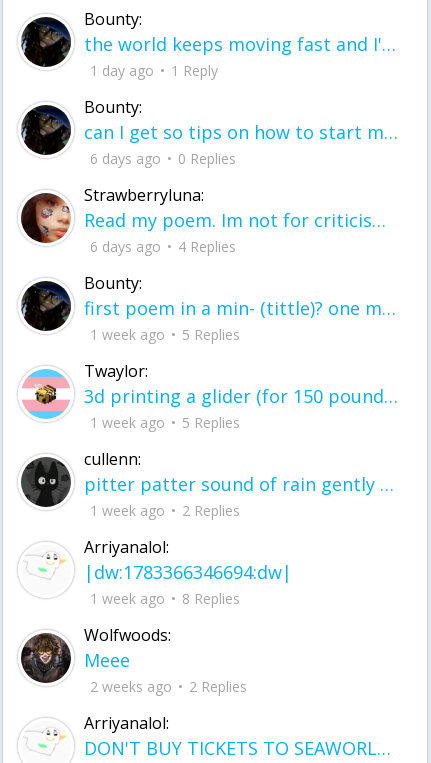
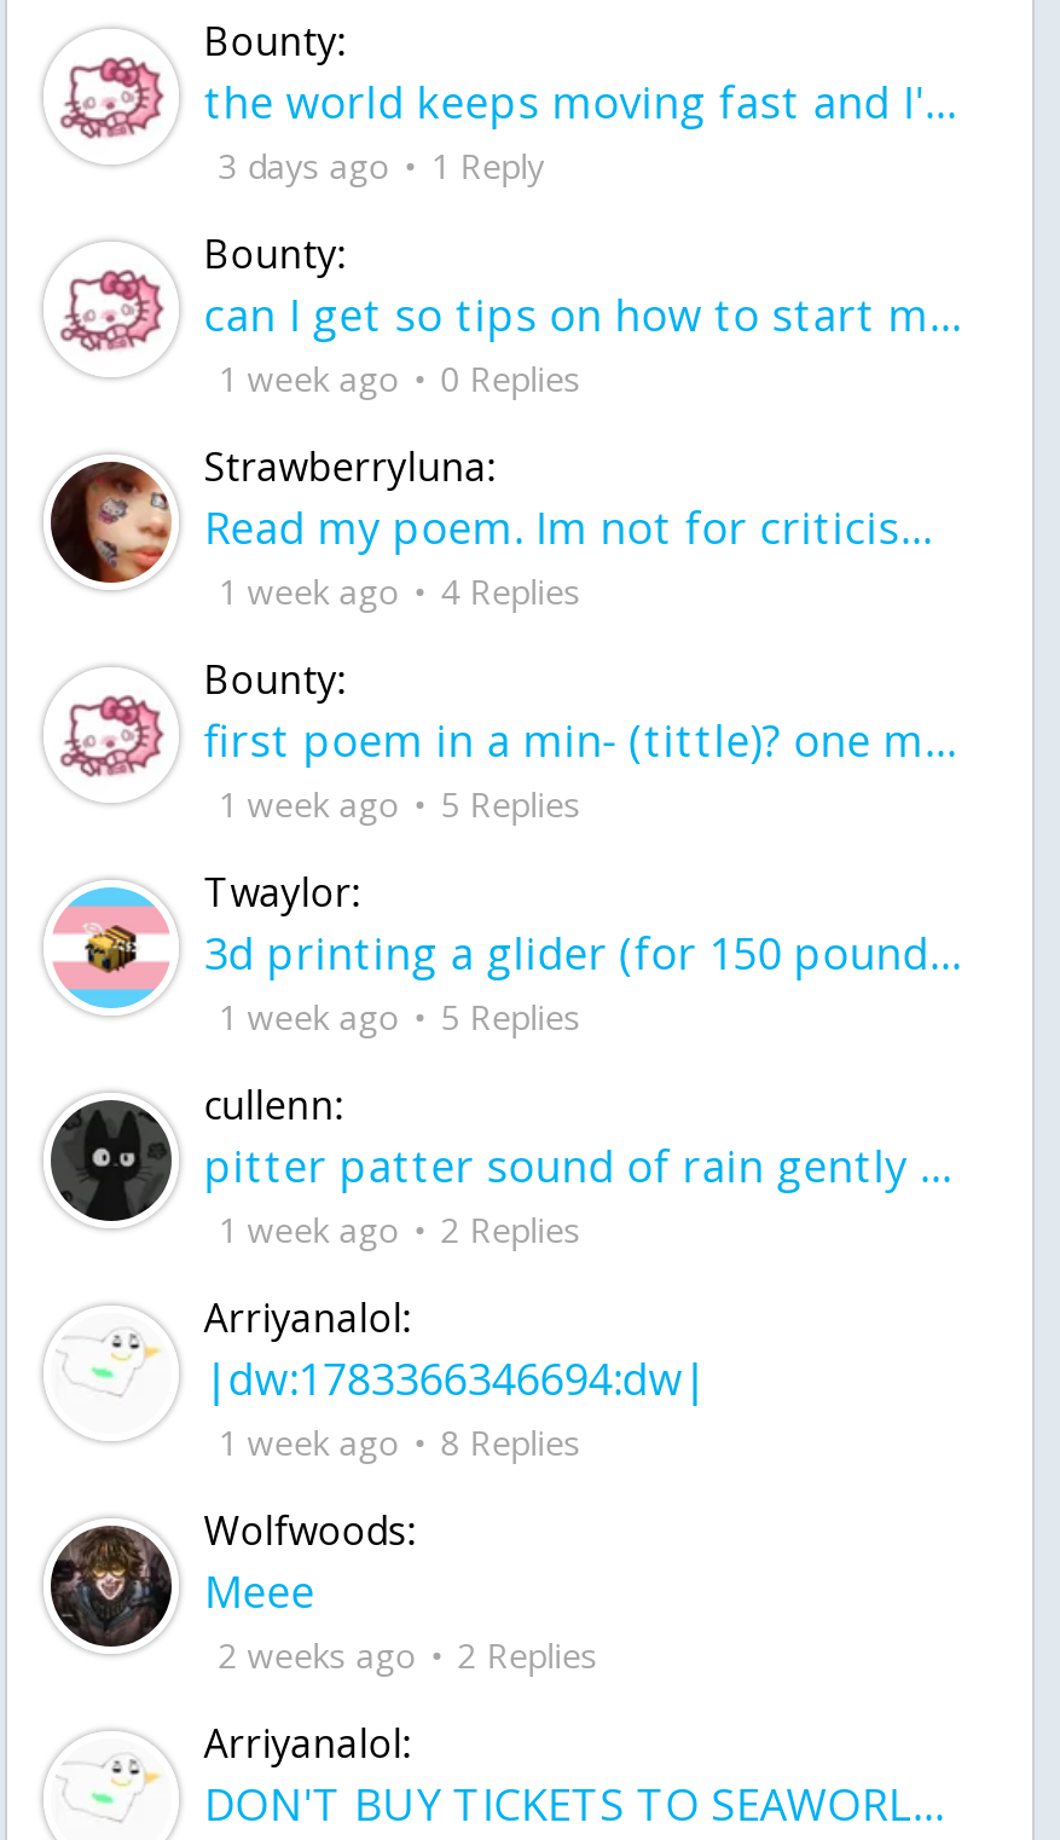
[20,16,218,80] [image] | 1 day ago 1 Reply -> [51,36,544,189] [image] | 3 days ago 1 Reply
[20,104,236,168] [image] | 6 days ago 0 Replies -> [51,249,581,401] [image] | 1 week ago 0 Replies
[90,237,236,256] 6 days ago 4 Replies -> [218,568,581,614] 1 week ago 4 Replies
[20,280,72,332] [image] -> [51,675,172,795] [image]

